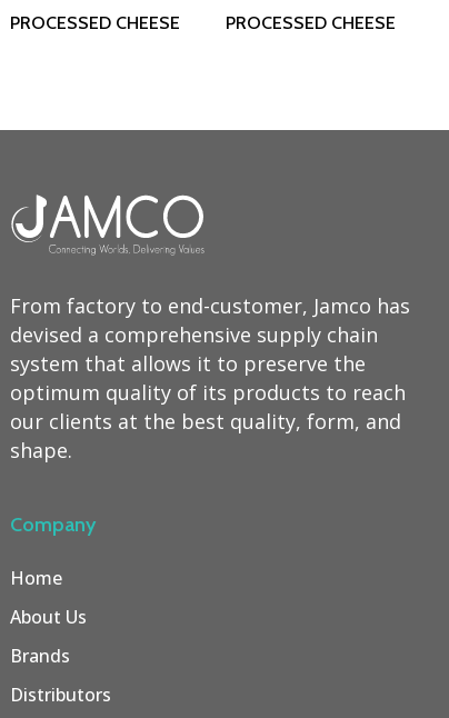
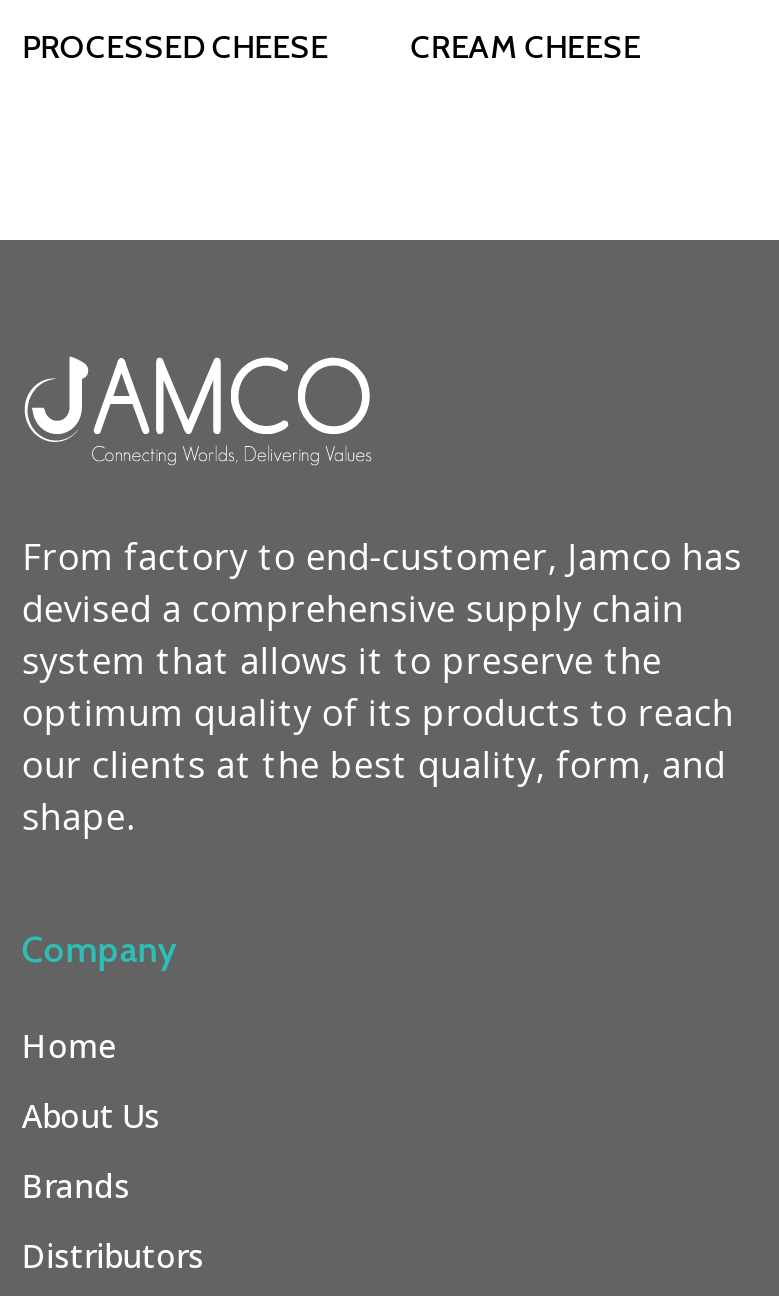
[226,12,396,34] PROCESSED CHEESE -> [410,28,640,66] CREAM CHEESE

